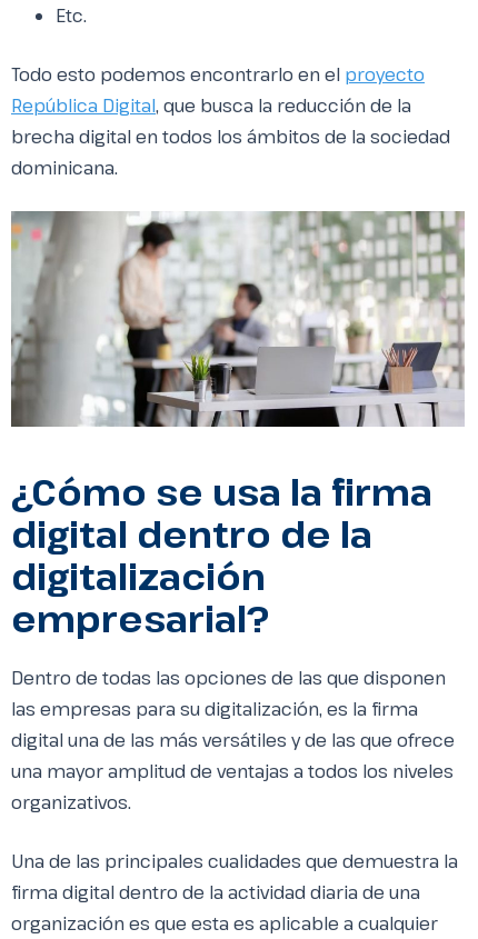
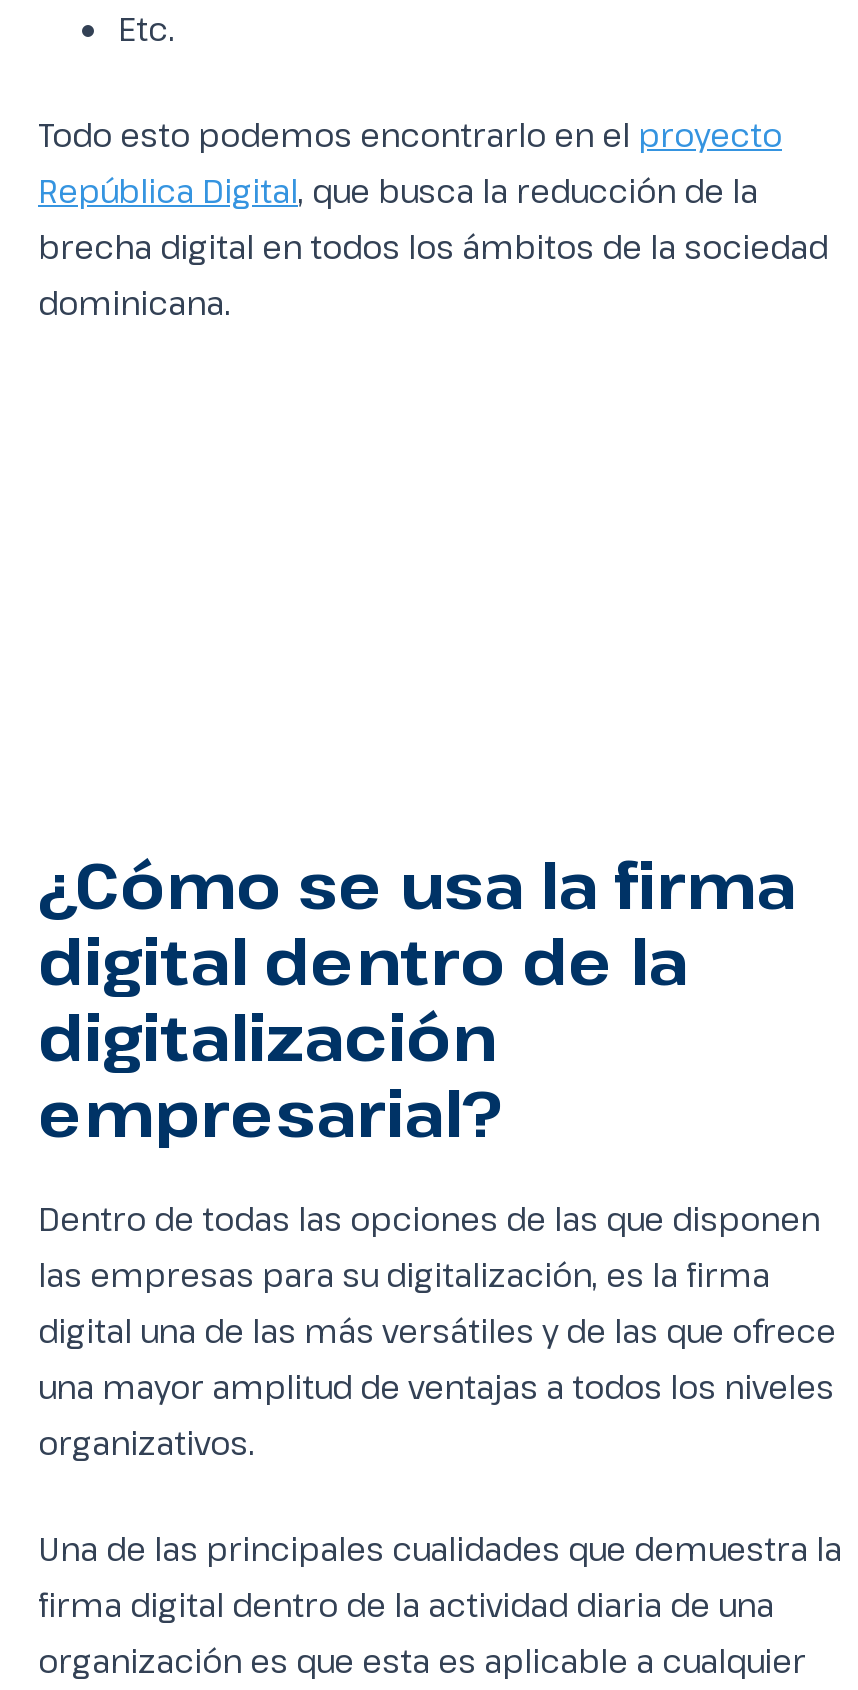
[10,210,466,428] [image] -> none

